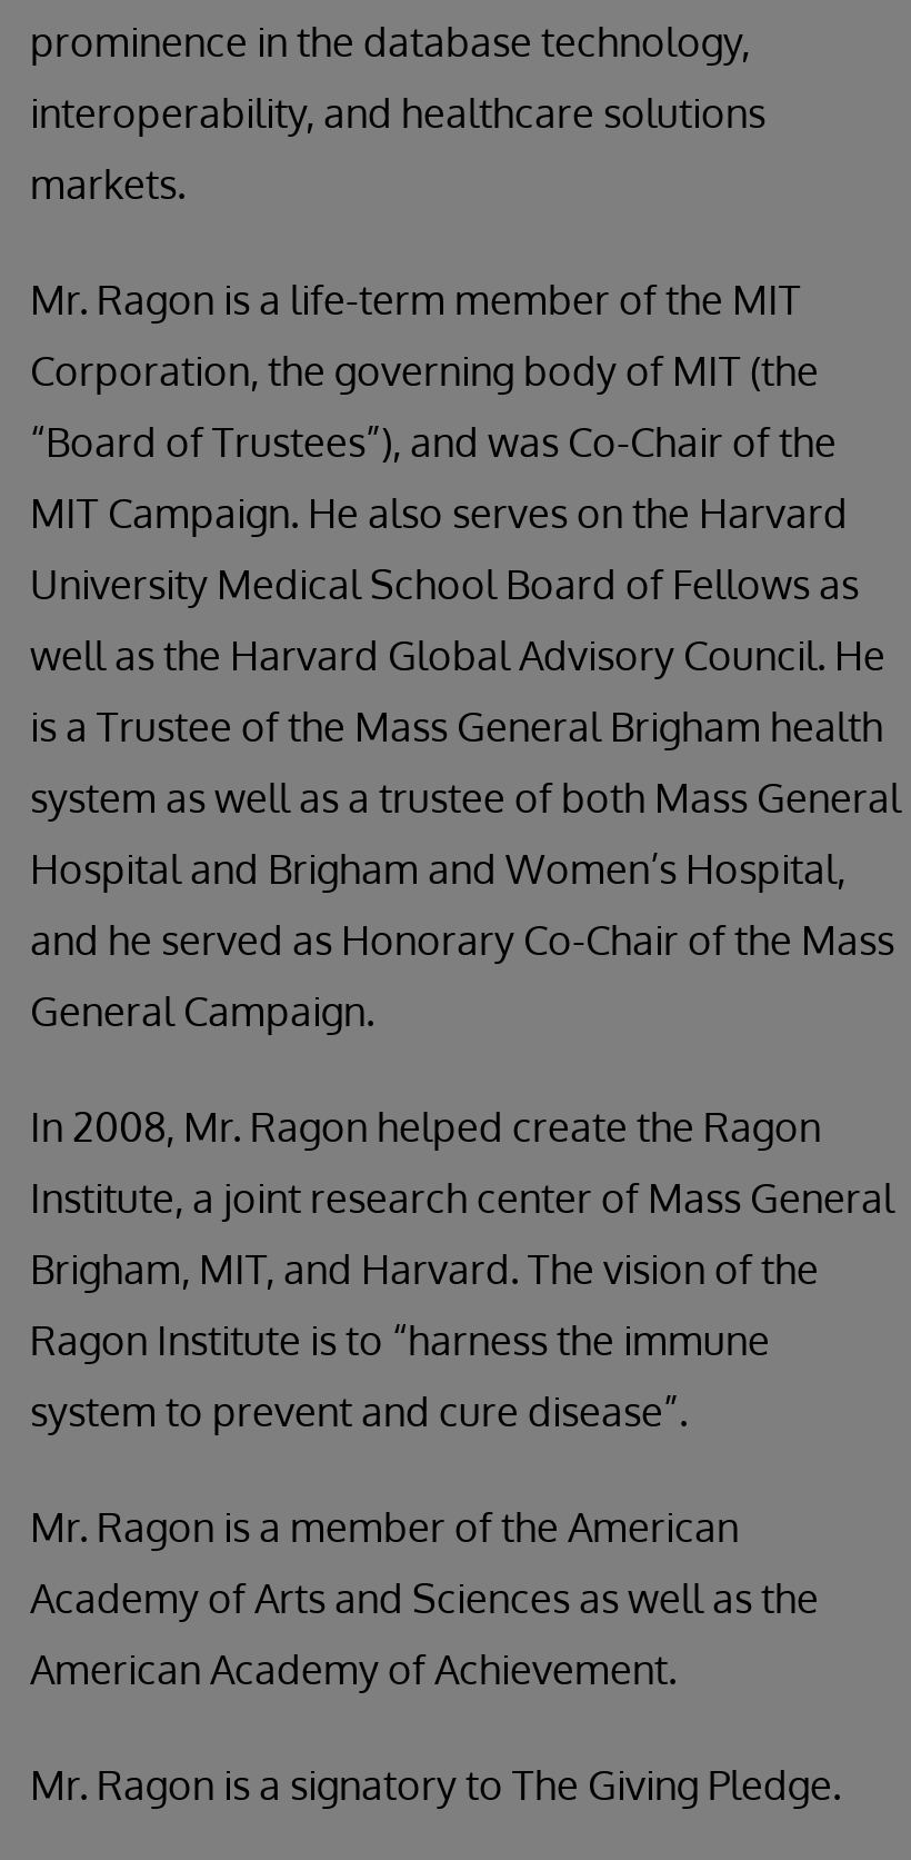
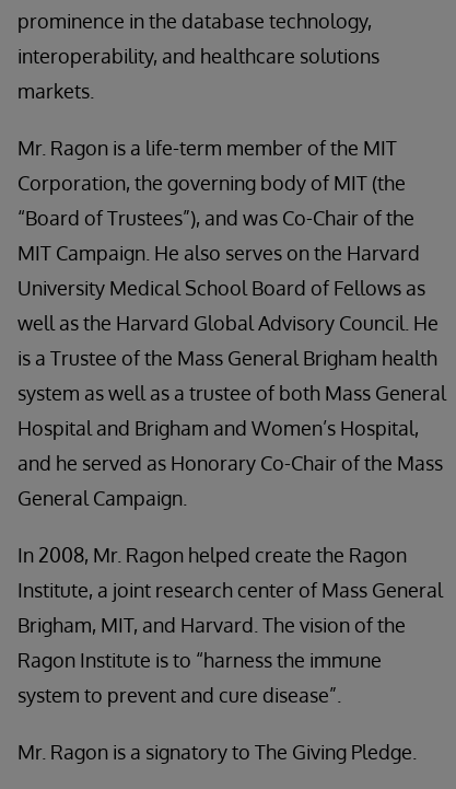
[30,1502,819,1693] Mr. Ragon is a member of the American | Academy of Arts and Sciences as well as the | American Academy of Achievement. -> none

